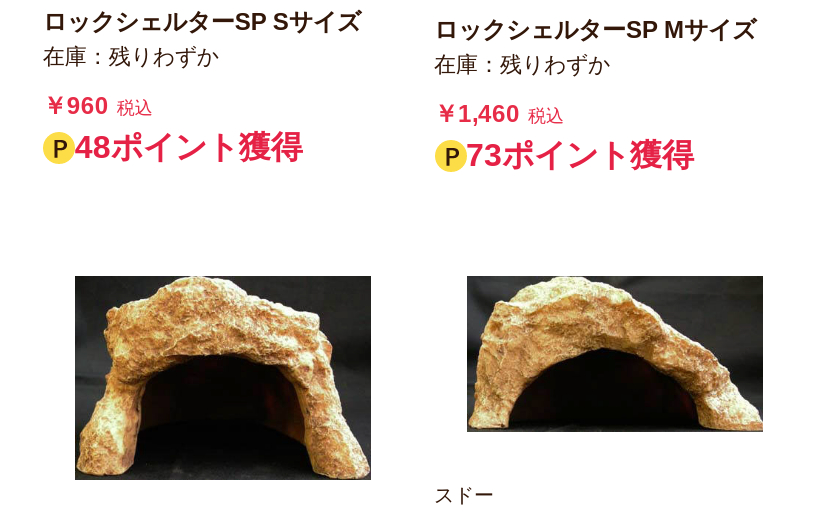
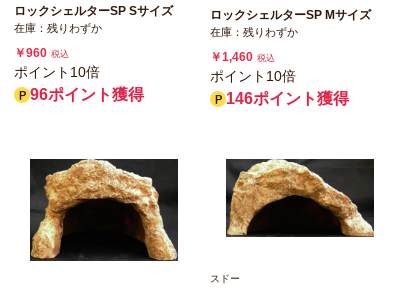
[75,129,303,163] 48ポイント獲得 -> [14,63,144,102] ポイント10倍 | 96ポイント獲得
[466,139,694,173] 73ポイント獲得 -> [209,68,348,107] ポイント10倍 | 146ポイント獲得
moved [75,274,371,482] -> [30,158,178,262]: [image]

